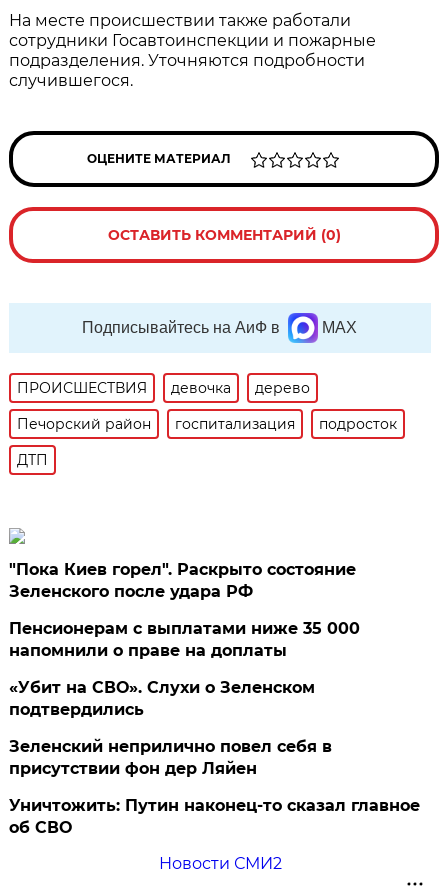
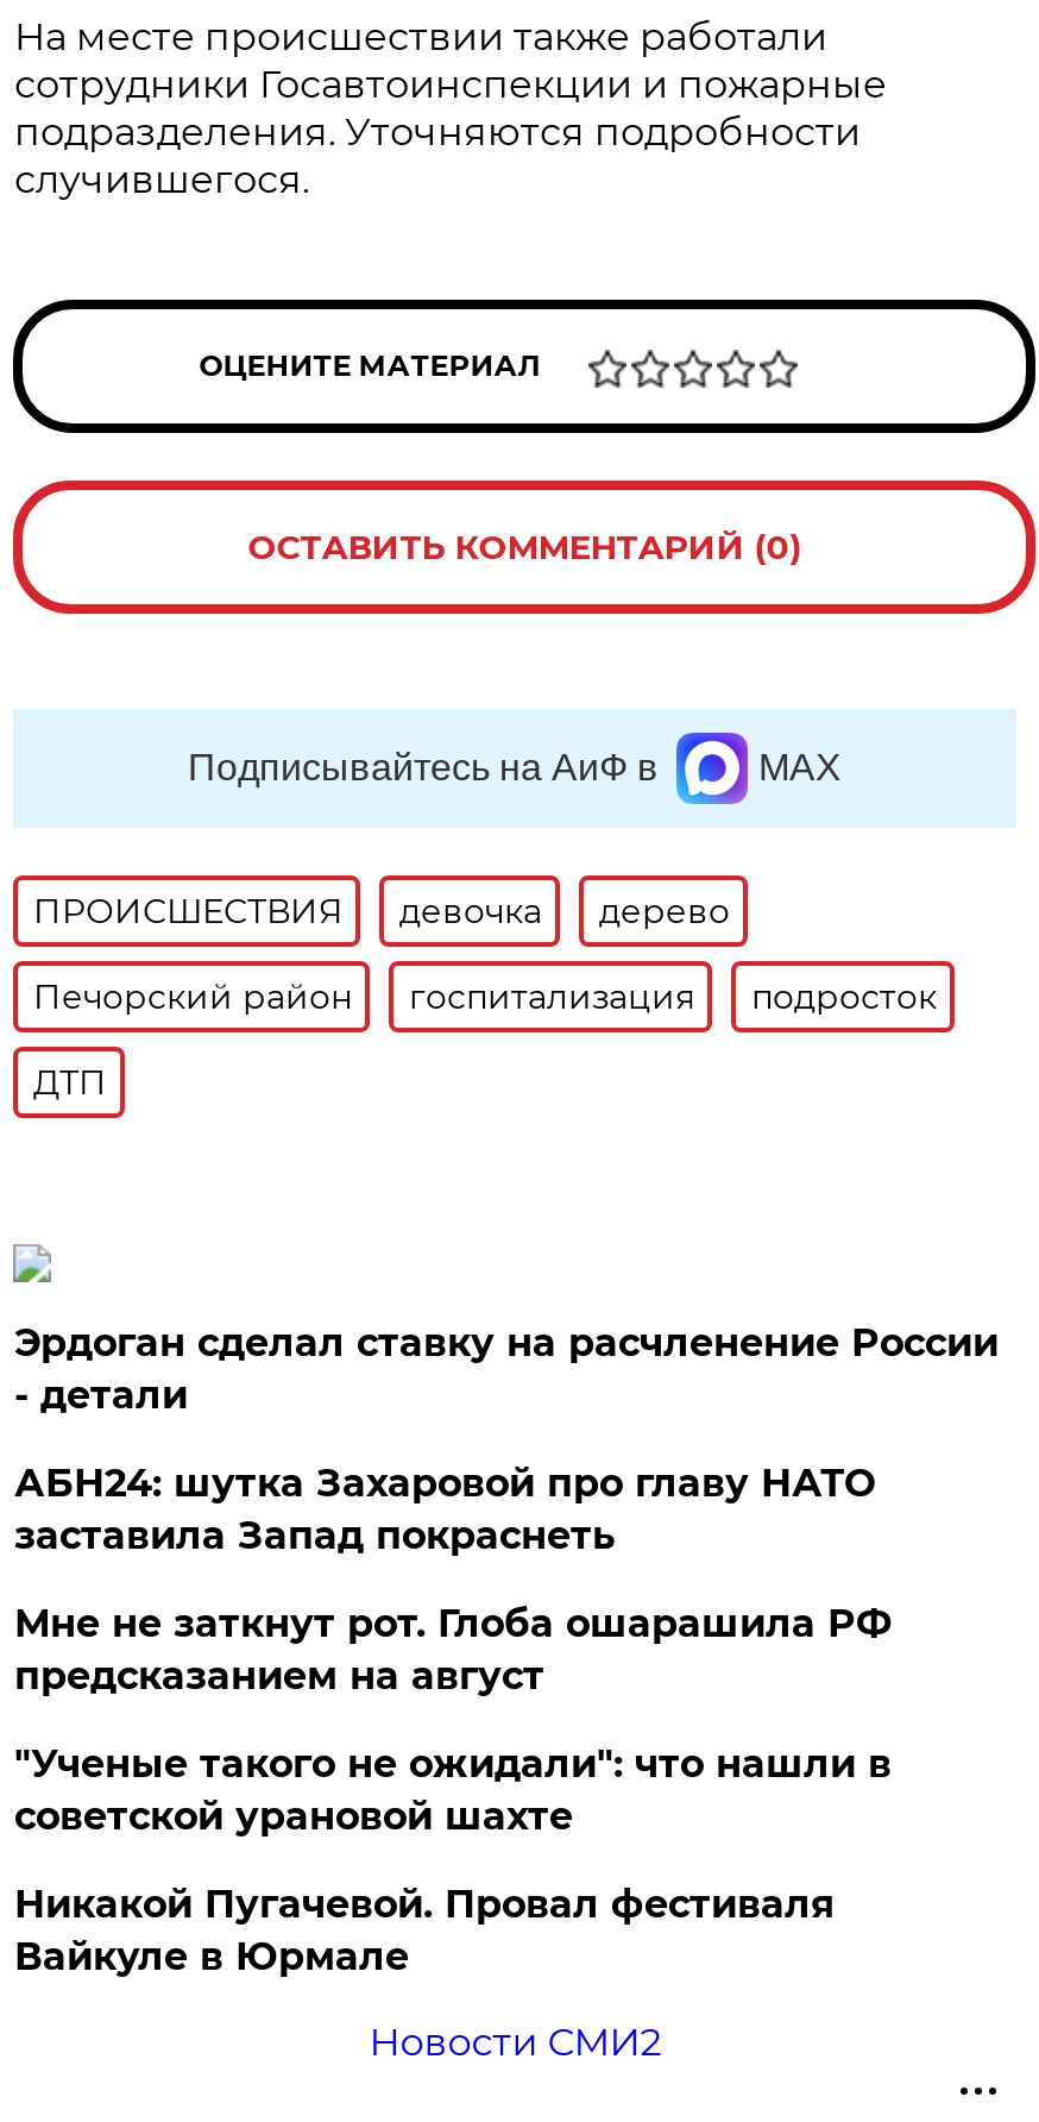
[9,560,356,601] "Пока Киев горел". Раскрыто состояние | Зеленского после удара РФ -> [14,1320,998,1418] Эрдоган сделал ставку на расчленение России | - детали
[9,619,360,660] Пенсионерам с выплатами ниже 35 000 | напомнили о праве на доплаты -> [14,1461,875,1558] АБН24: шутка Захаровой про главу НАТО | заставила Запад покраснеть
[9,678,315,719] «Убит на СВО». Слухи о Зеленском | подтвердились -> [14,1601,891,1699] Мне не заткнут рот. Глоба ошарашила РФ | предсказанием на август
[9,737,332,778] Зеленский неприлично повел cебя в | присутствии фон дер Ляйен -> [14,1741,891,1839] "Ученые такого не ожидали": что нашли в | советской урановой шахте
[9,796,420,837] Уничтожить: Путин наконец-то сказал главное | об СВО -> [14,1882,834,1979] Никакой Пугачевой. Провал фестиваля | Вайкуле в Юрмале

